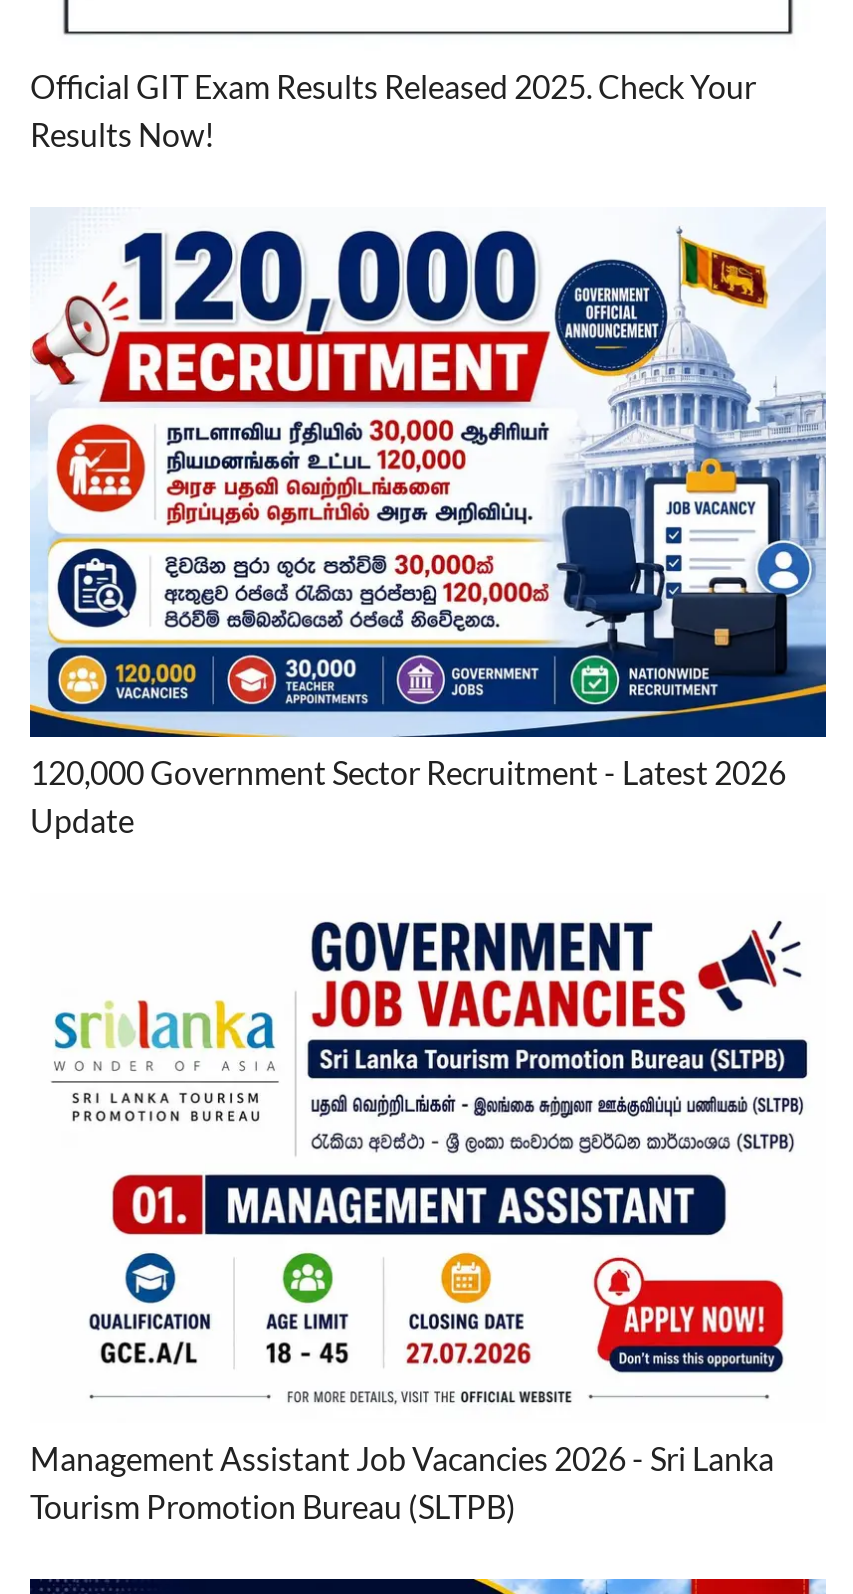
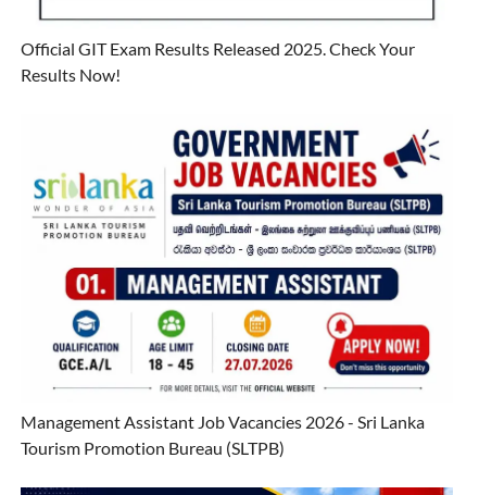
[28,227,828,838] [image] | 120,000 Government Sector Recruitment - Latest 2026 | Update -> none

